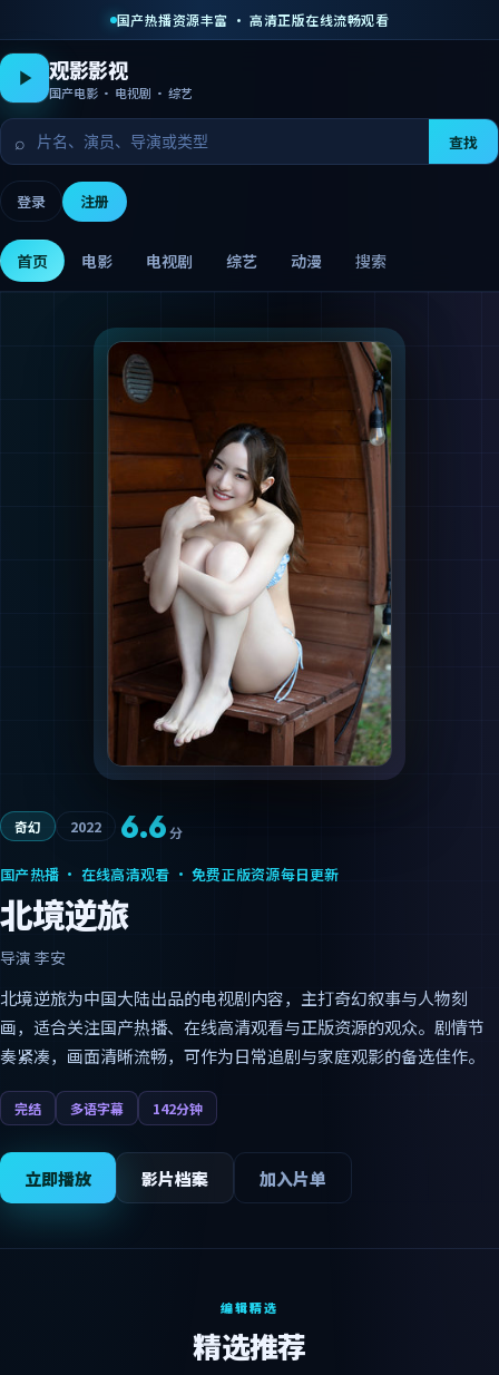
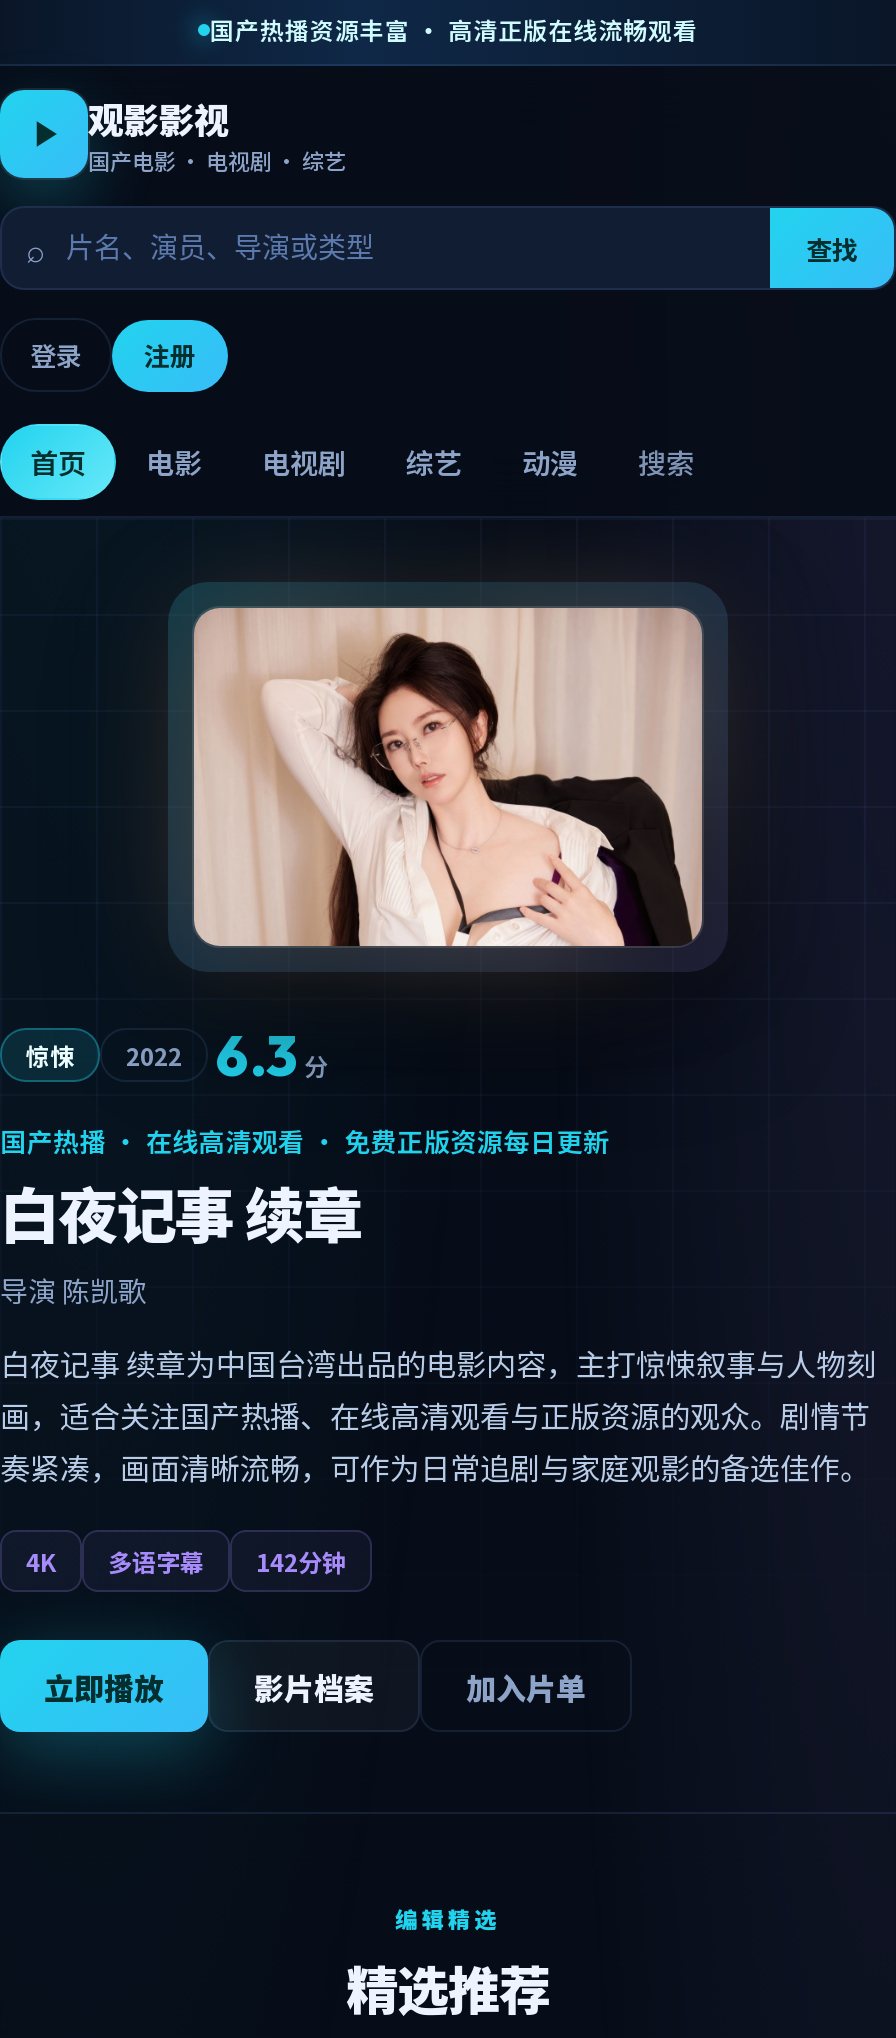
[107,341,392,743] [image] -> [190,604,704,950] [image]
[120,807,183,846] 6.6 分 -> [216,1021,328,1091] 6.3 分
[14,817,41,836] 奇幻 -> [26,1039,74,1073] 惊悚
[0,889,130,968] 北境逆旅 | 导演李安 -> [0,1169,361,1311] 白夜记事 续章 | 导演陈凯歌
[0,986,468,1010] 北境逆旅为中国大陆出品的电视剧内容，主打奇幻叙事与人物刻 -> [0,1343,876,1385] 白夜记事 续章为中国台湾出品的电影内容，主打惊悚叙事与人物刻
[14,1099,41,1118] 完结 -> [26,1545,56,1579] 4K

